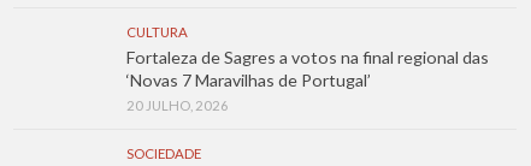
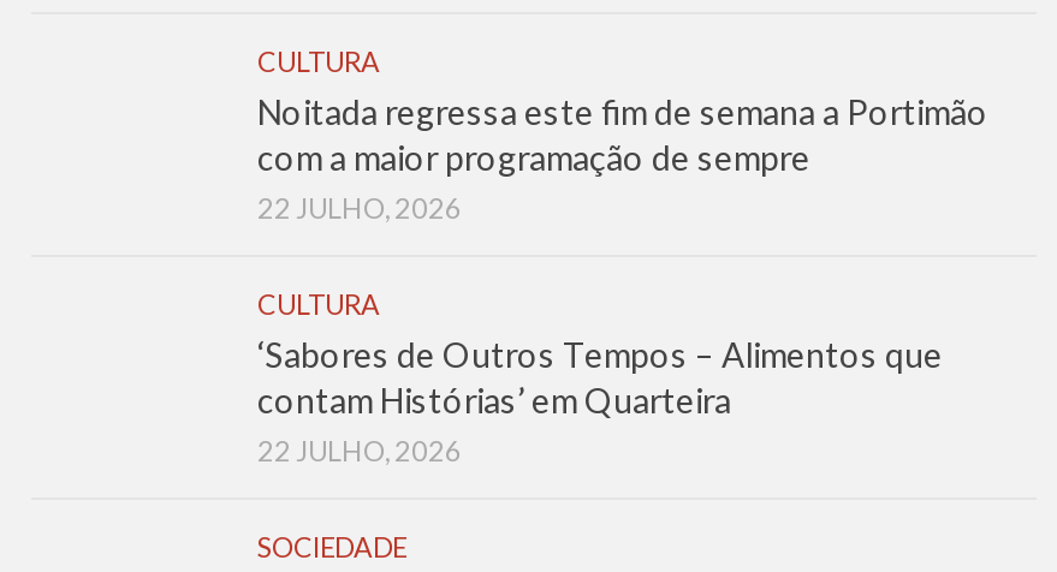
[126,48,489,114] Fortaleza de Sagres a votos na final regional das | ‘Novas 7 Maravilhas de Portugal’ | 20 JULHO, 2026 -> [257,93,988,467] Noitada regressa este fim de semana a Portimão | com a maior programação de sempre | 22 JULHO, 2026 | CULTURA | ‘Sabores de Outros Tempos – Alimentos que | contam Histórias’ em Quarteira | 22 JULHO, 2026

